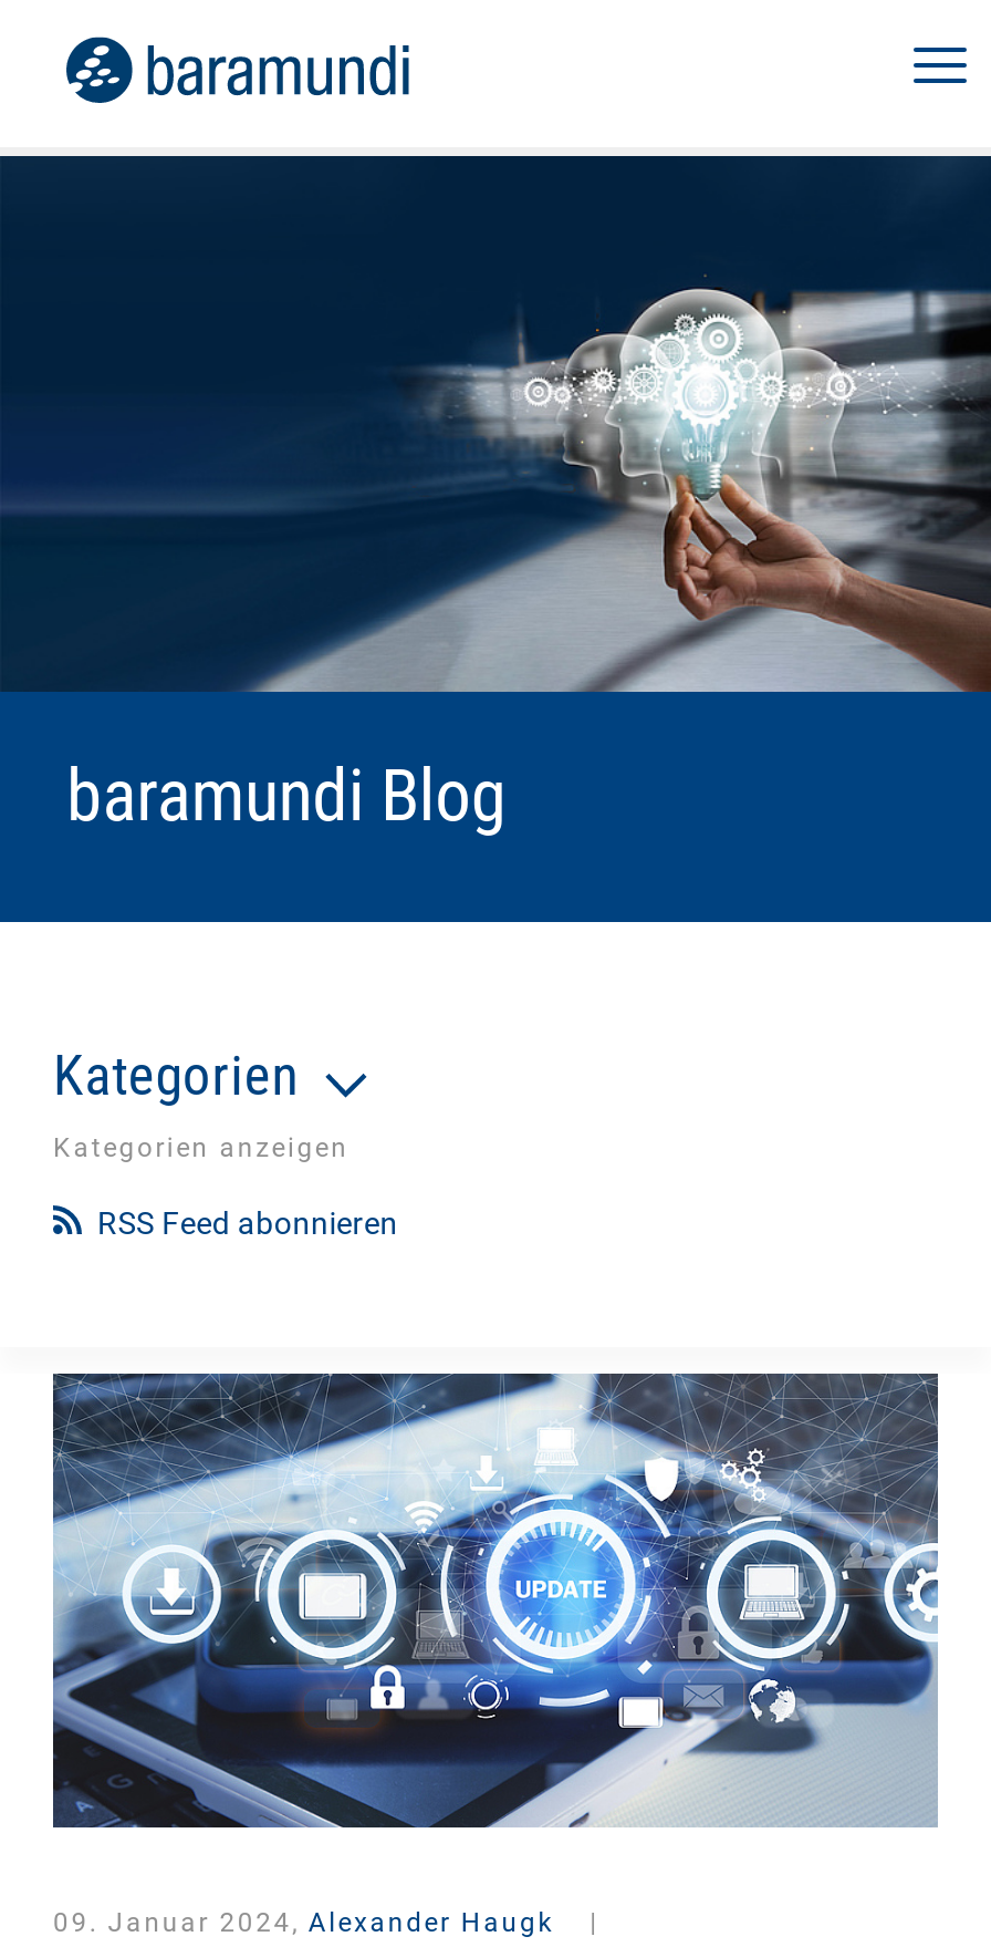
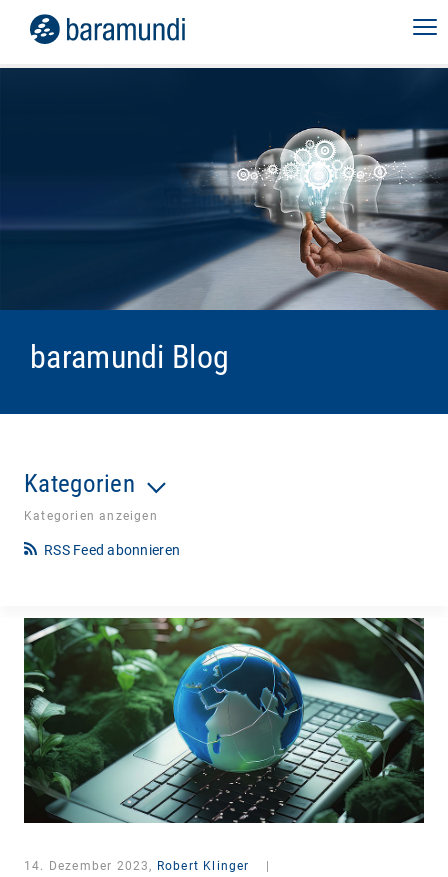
[51,1371,940,1938] [image] | 09. Januar 2024, Alexander Haugk -> [23,617,425,873] [image] | 14. Dezember 2023, Robert Klinger

